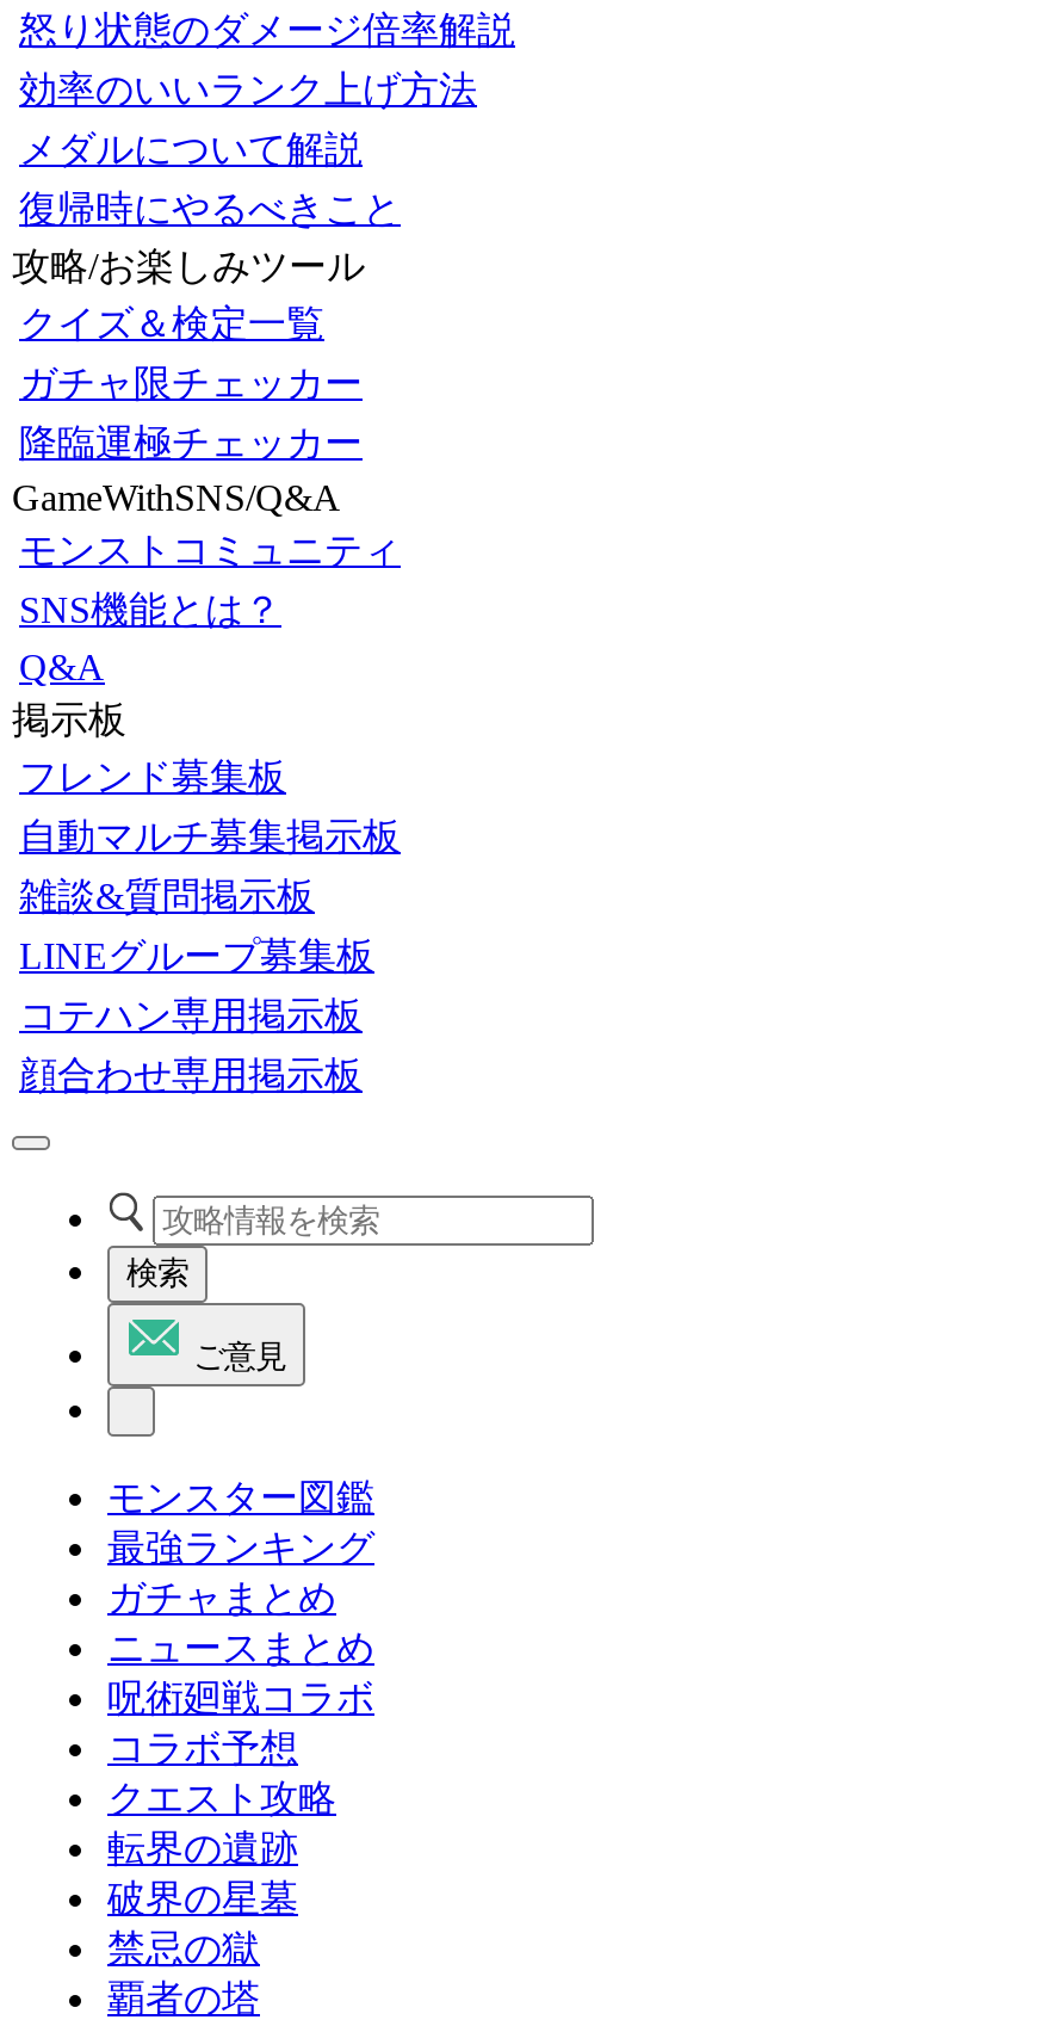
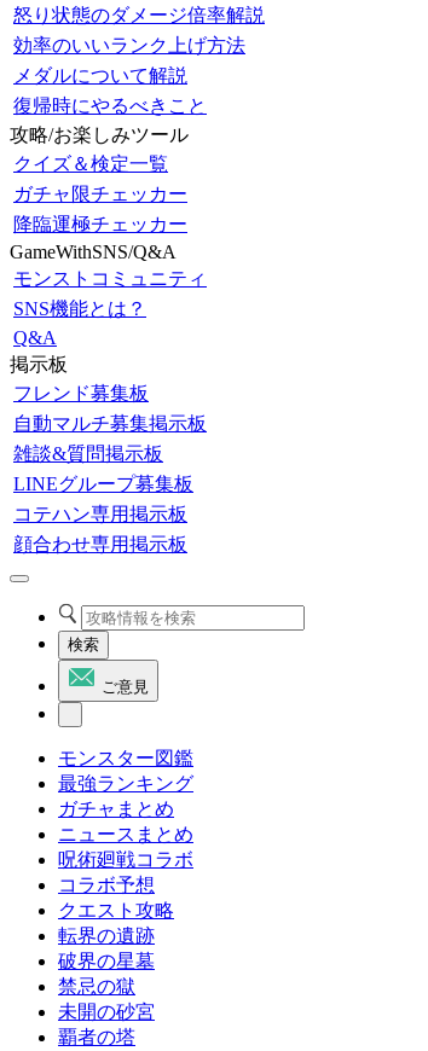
none -> [58,1001,155,1022] 未開の砂宮

